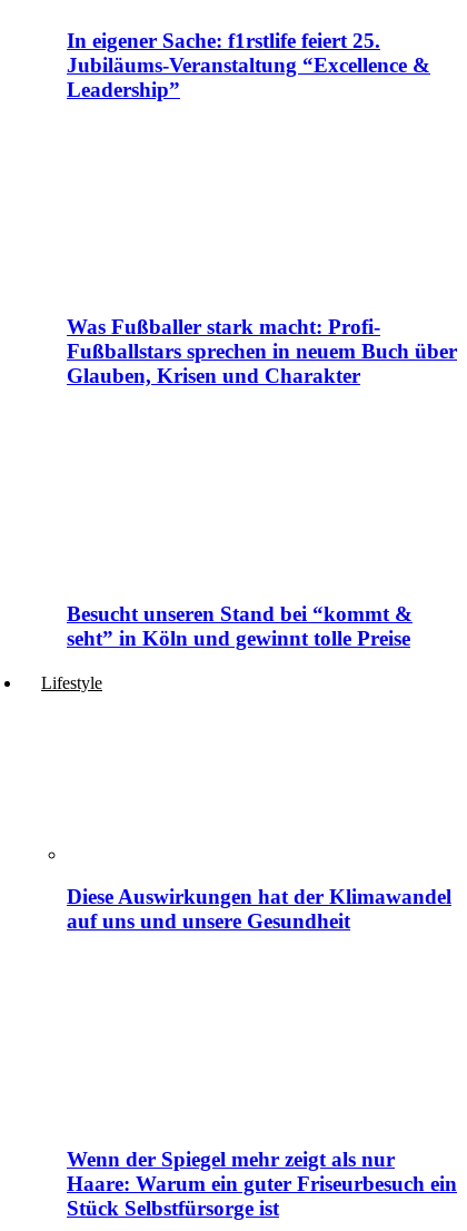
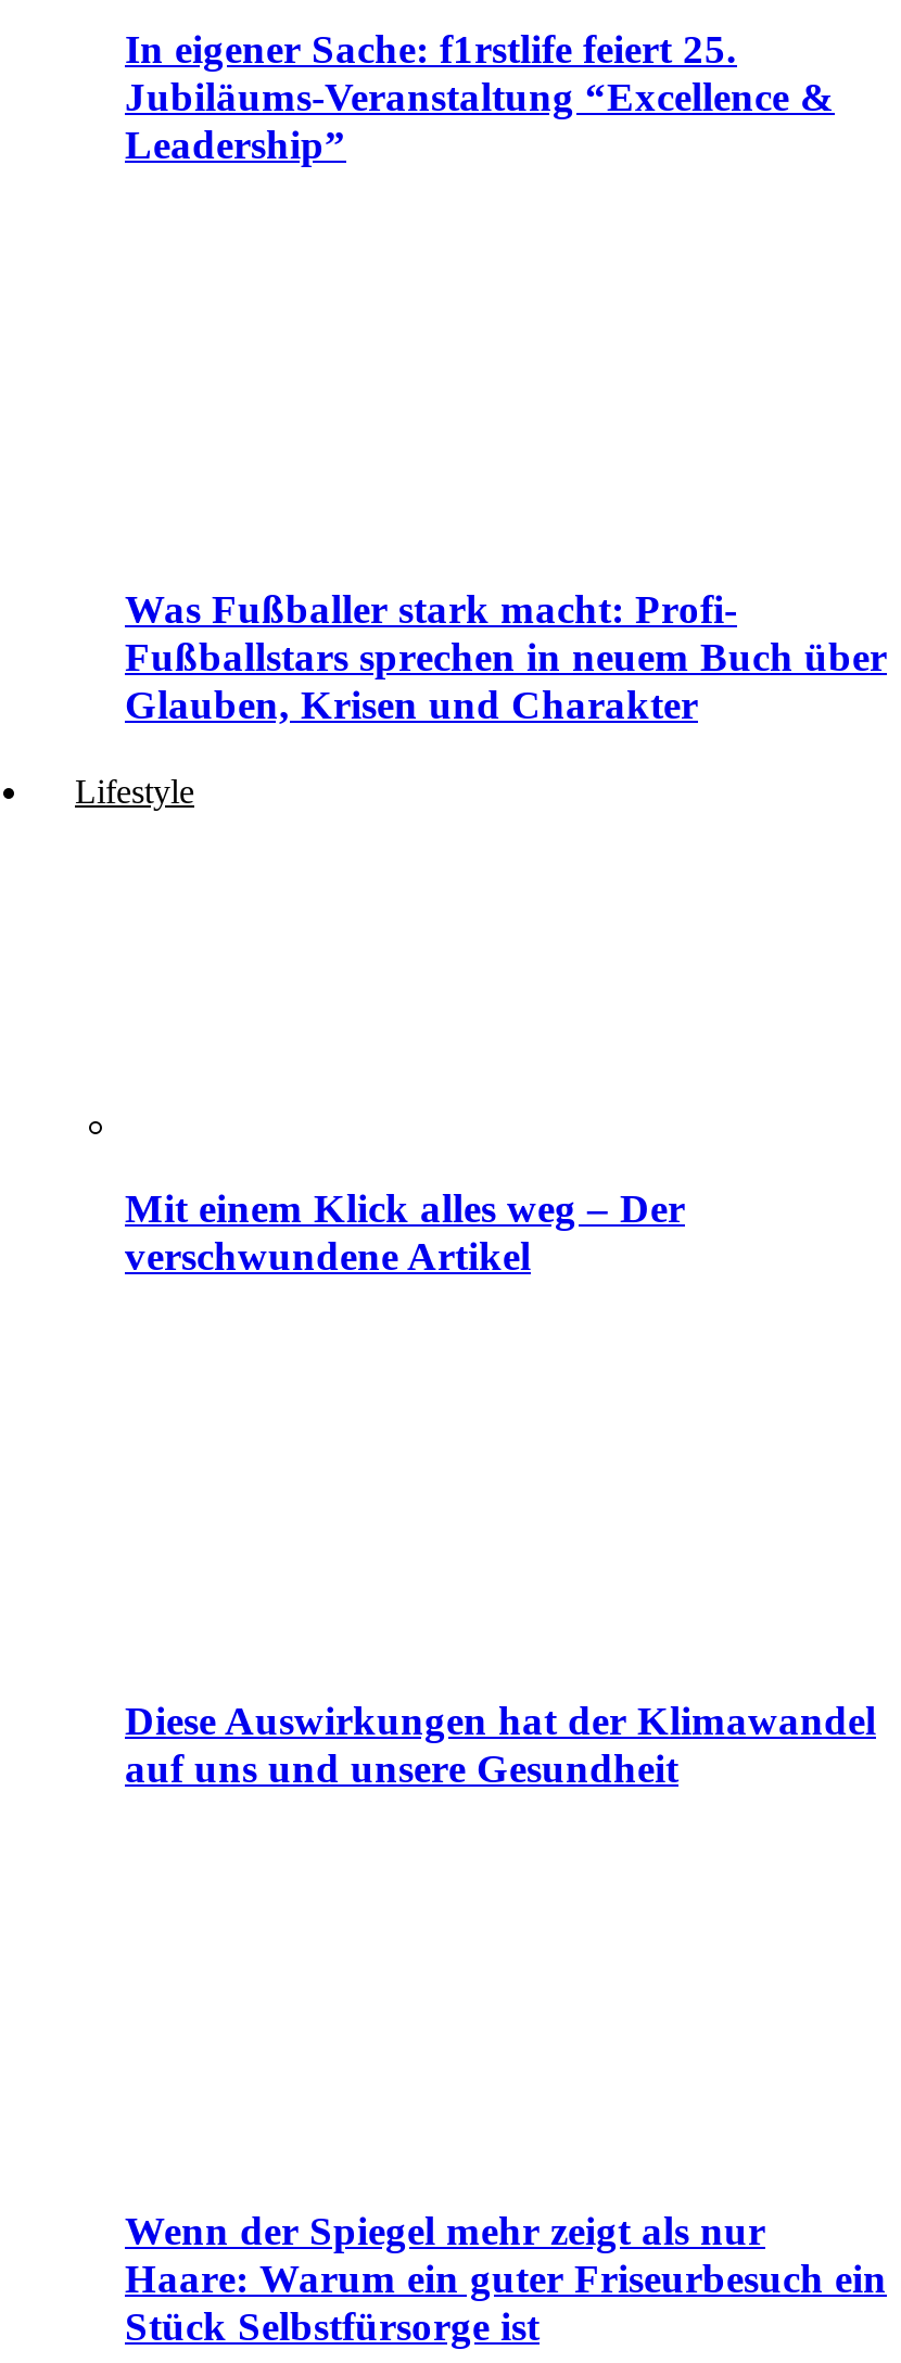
[67,602,413,650] Besucht unseren Stand bei “kommt & | seht” in Köln und gewinnt tolle Preise -> none
moved [41,673,102,692] -> [75,772,194,809]: Lifestyle
none -> [125,1186,685,1280] Mit einem Klick alles weg – Der | verschwundene Artikel

